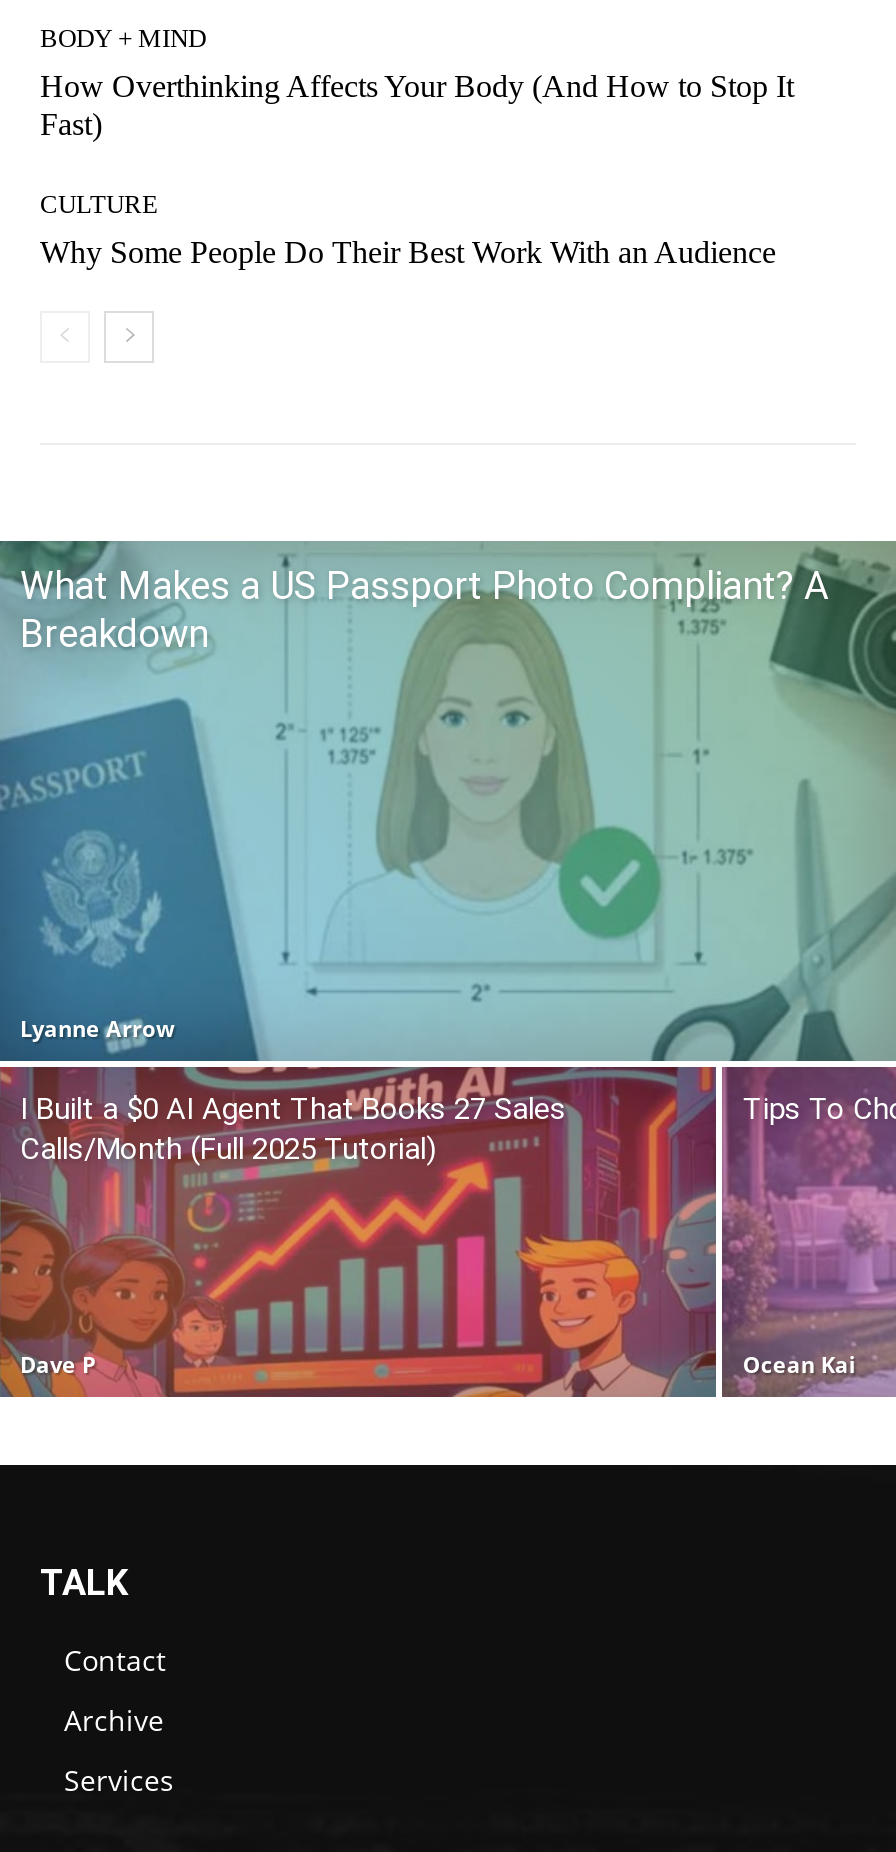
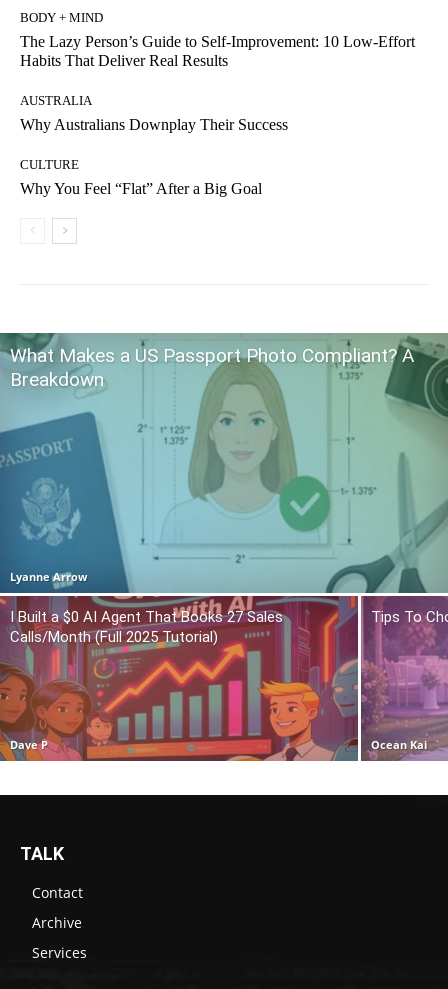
[40,69,794,141] How Overthinking Affects Your Body (And How to Stop It | Fast) -> [20,33,415,133] The Lazy Person’s Guide to Self-Improvement: 10 Low-Effort | Habits That Deliver Real Results | AUSTRALIA | Why Australians Downplay Their Success
[40,235,776,269] Why Some People Do Their Best Work With an Audience -> [20,180,262,197] Why You Feel “Flat” After a Big Goal

